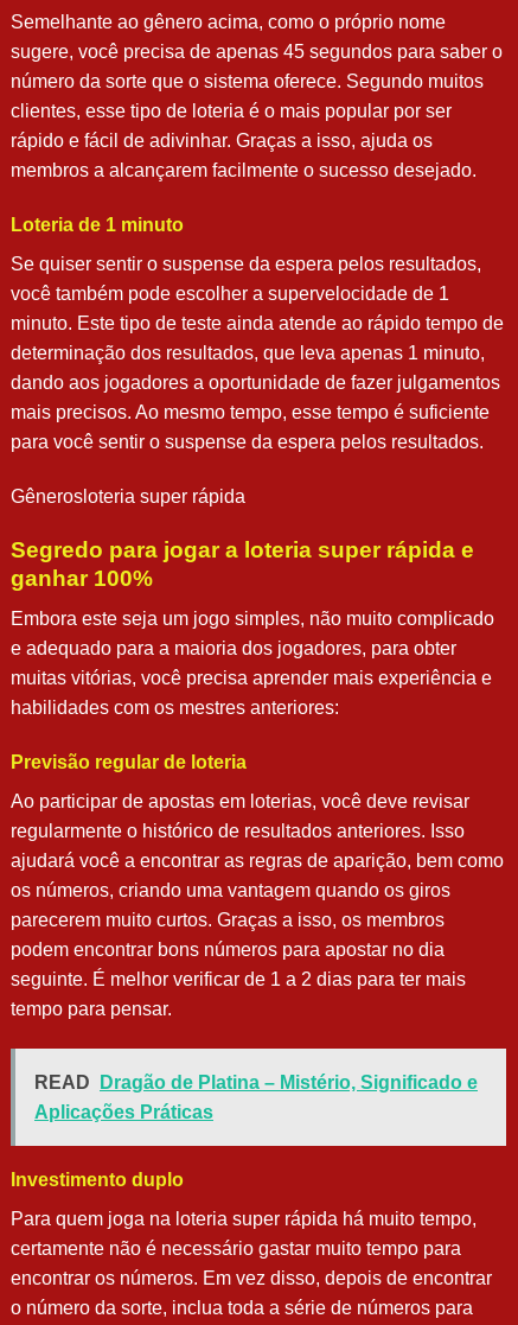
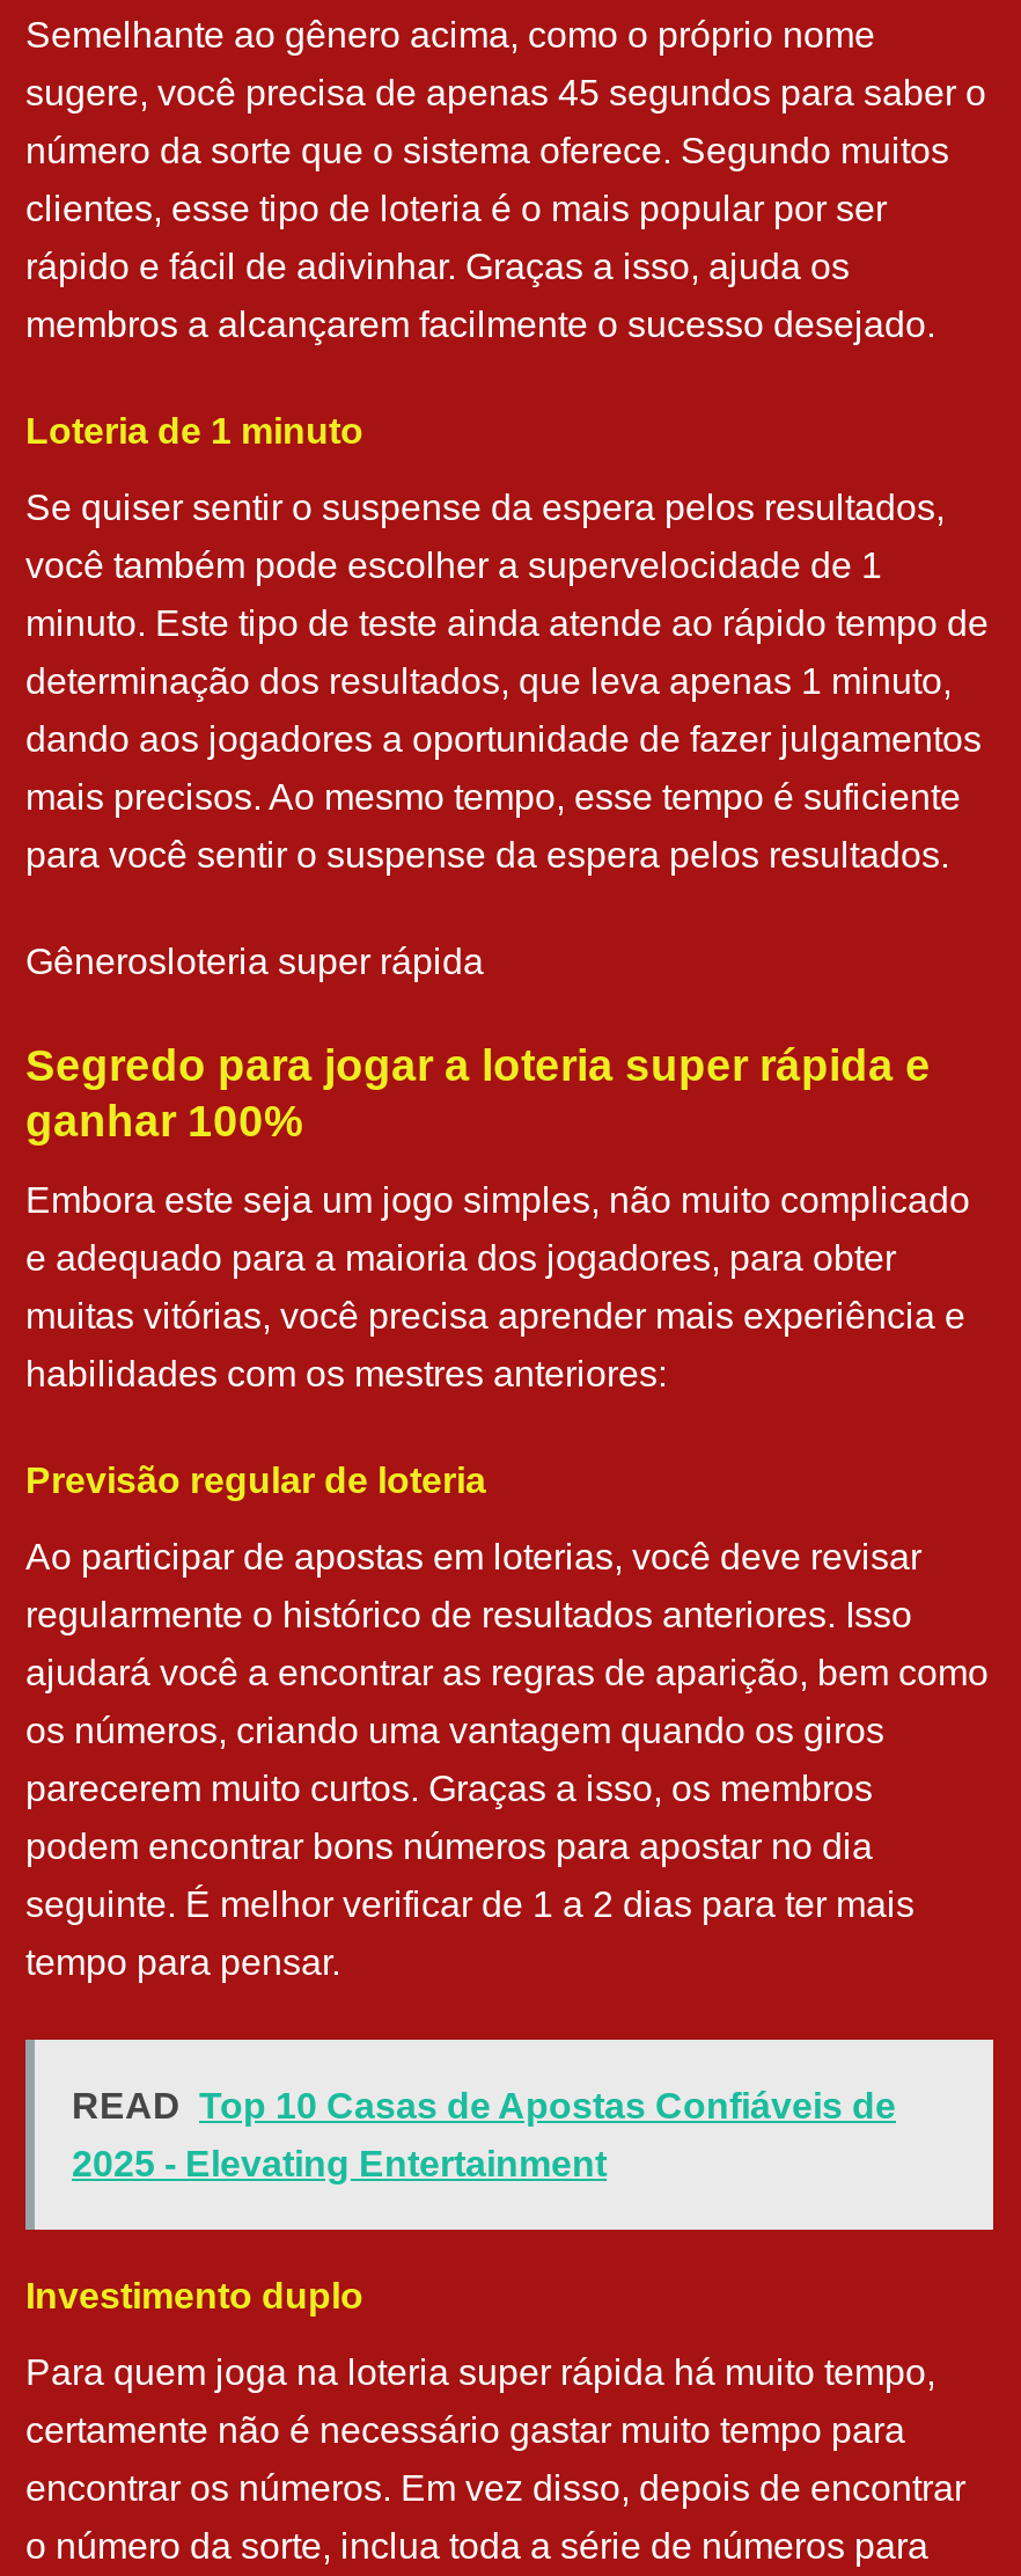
[34,1072,478,1092] READ Dragão de Platina – Mistério, Significado e -> [72,2085,896,2125] READ Top 10 Casas de Apostas Confiáveis de
[34,1102,213,1122] Aplicações Práticas -> [72,2143,607,2183] 2025 - Elevating Entertainment

